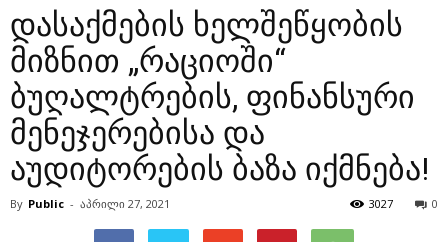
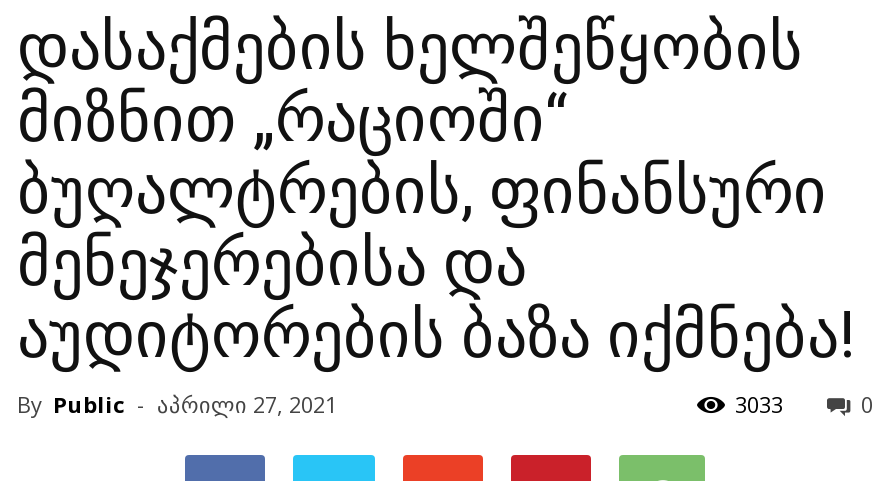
[369,196,393,211] 3027 -> [735,389,783,419] 3033

